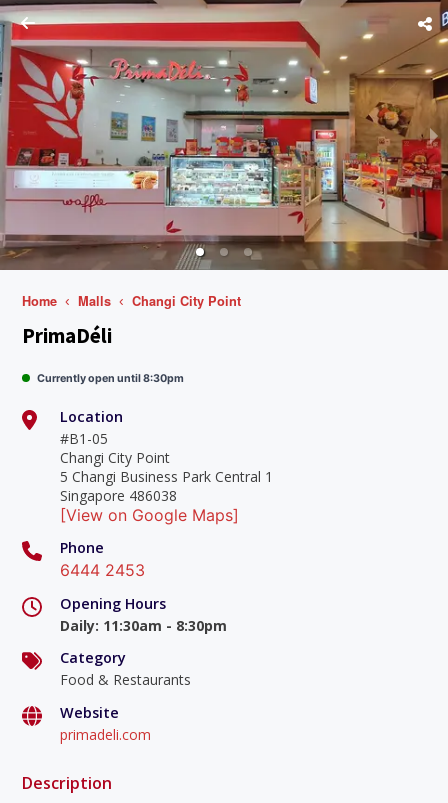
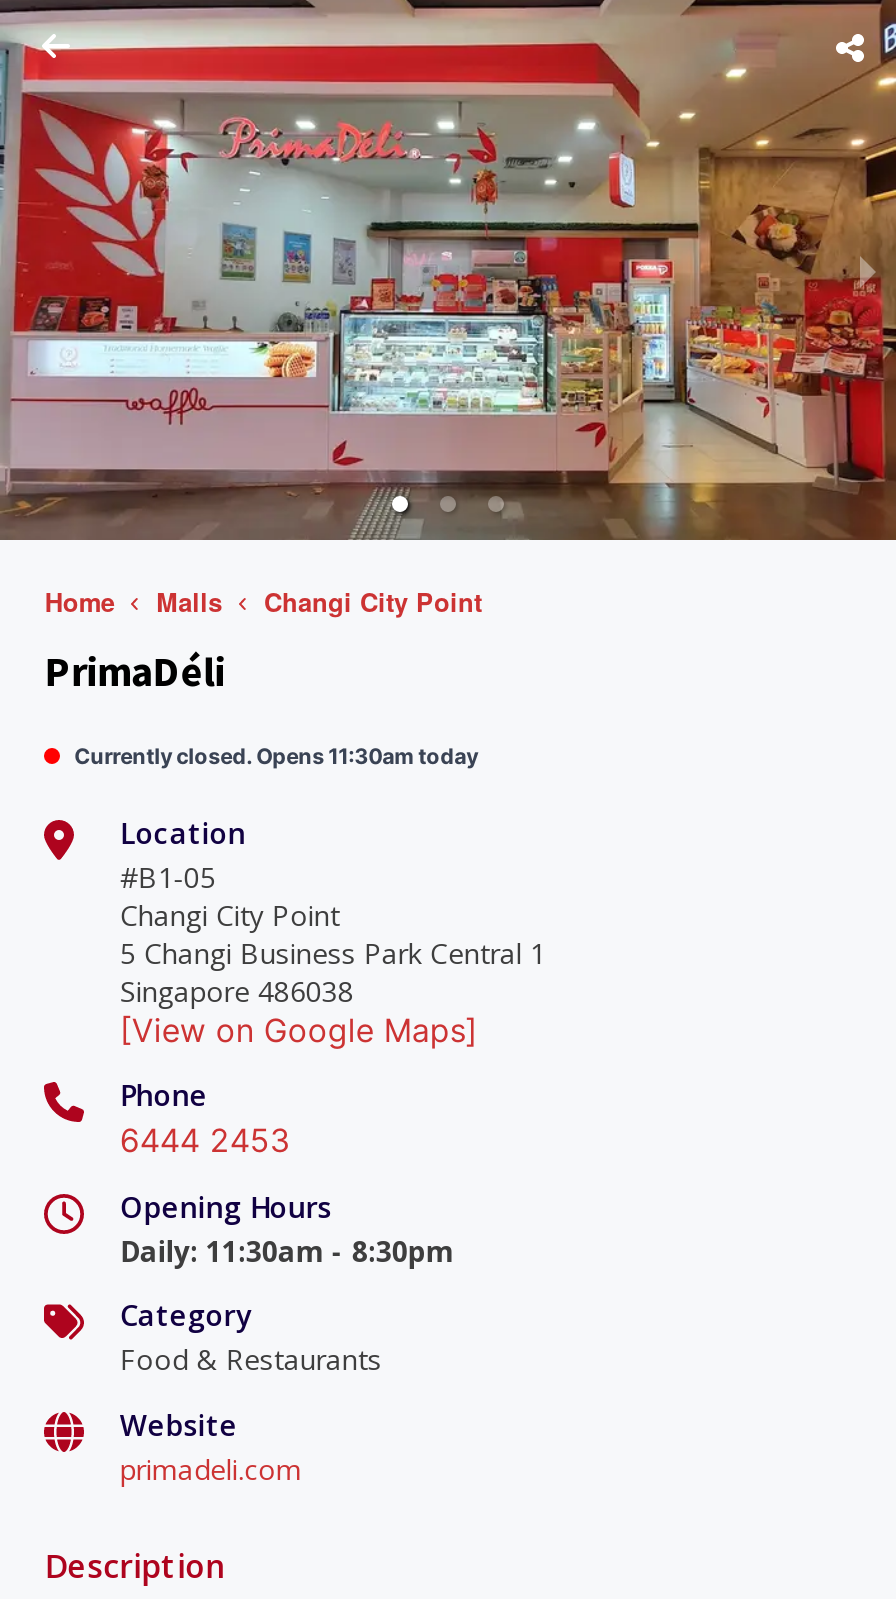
[37,372,184,385] Currently open until 8:30pm -> [74,743,478,769] Currently closed. Opens 11:30am today

